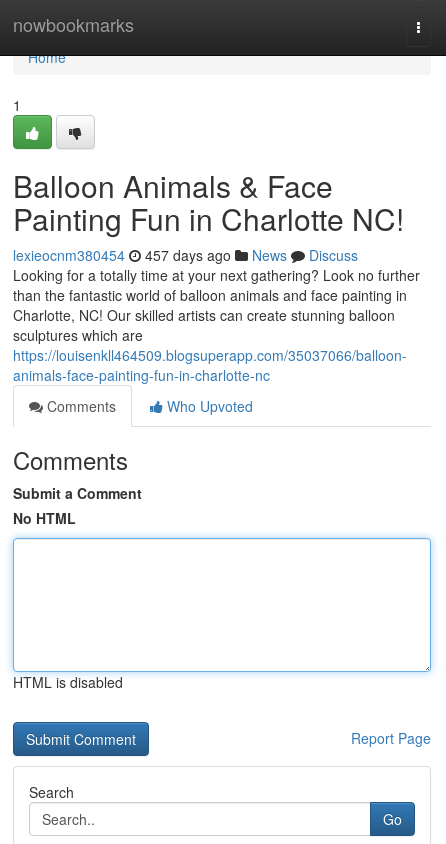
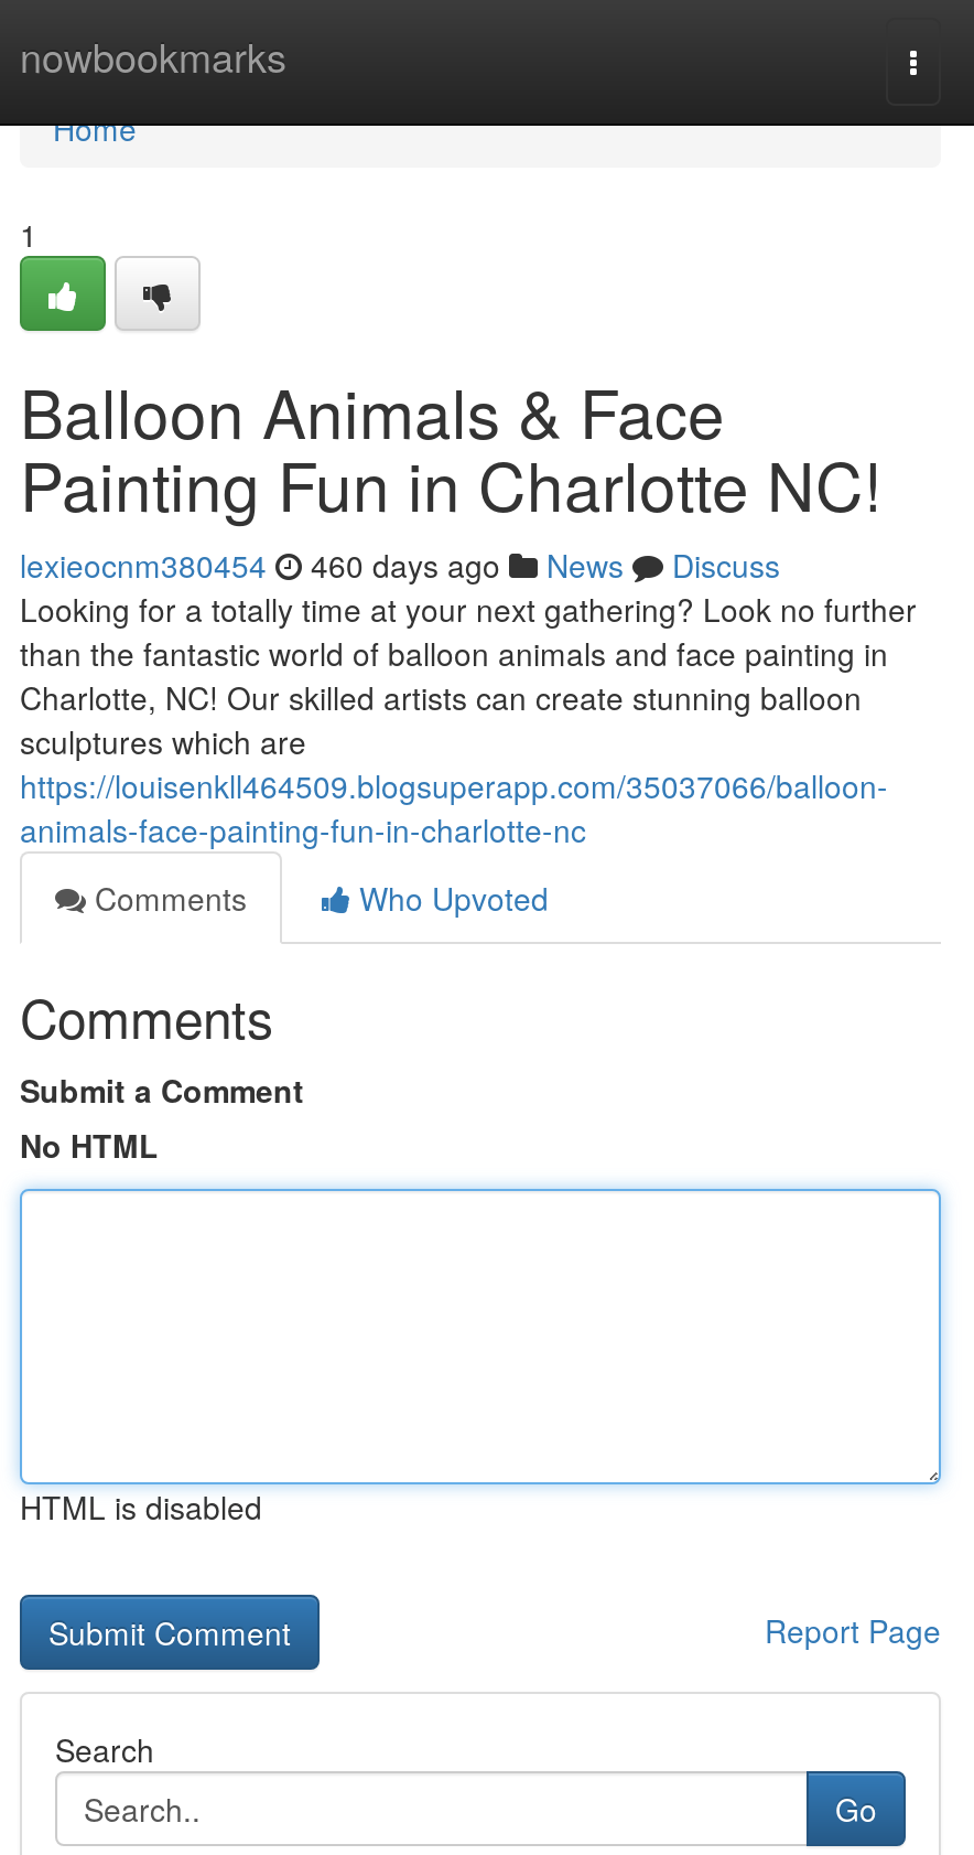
[13,245,358,265] lexieocnm380454 457 days ago News Discuss -> [20,543,780,587] lexieocnm380454 460 days ago News Discuss

